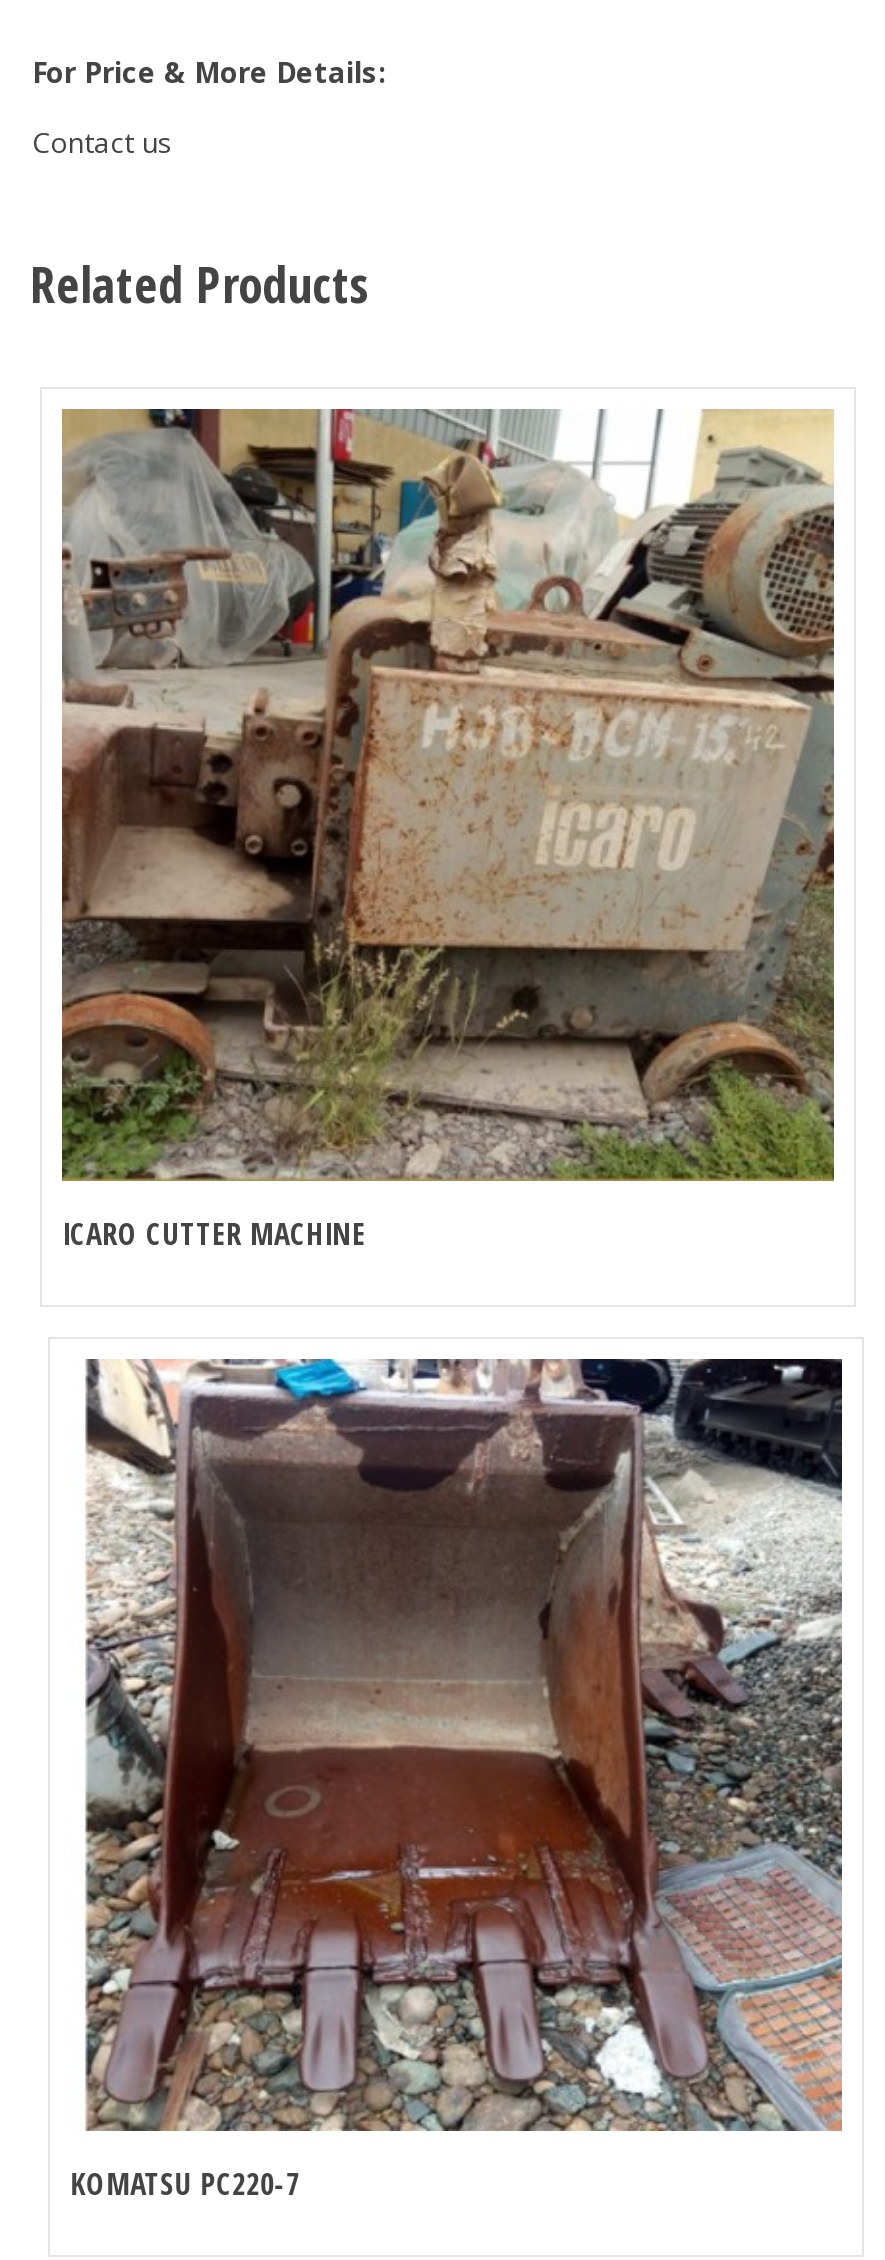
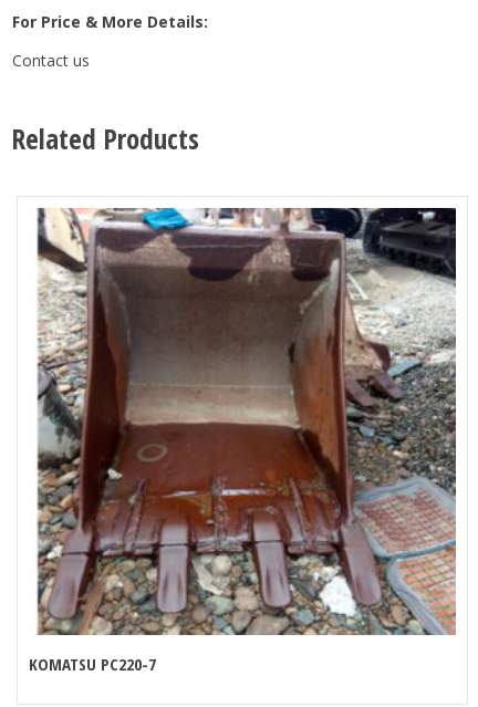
[60,407,836,1252] [image] | ICARO CUTTER MACHINE -> none
moved [84,1357,844,2133] -> [37,208,457,635]: [image]

